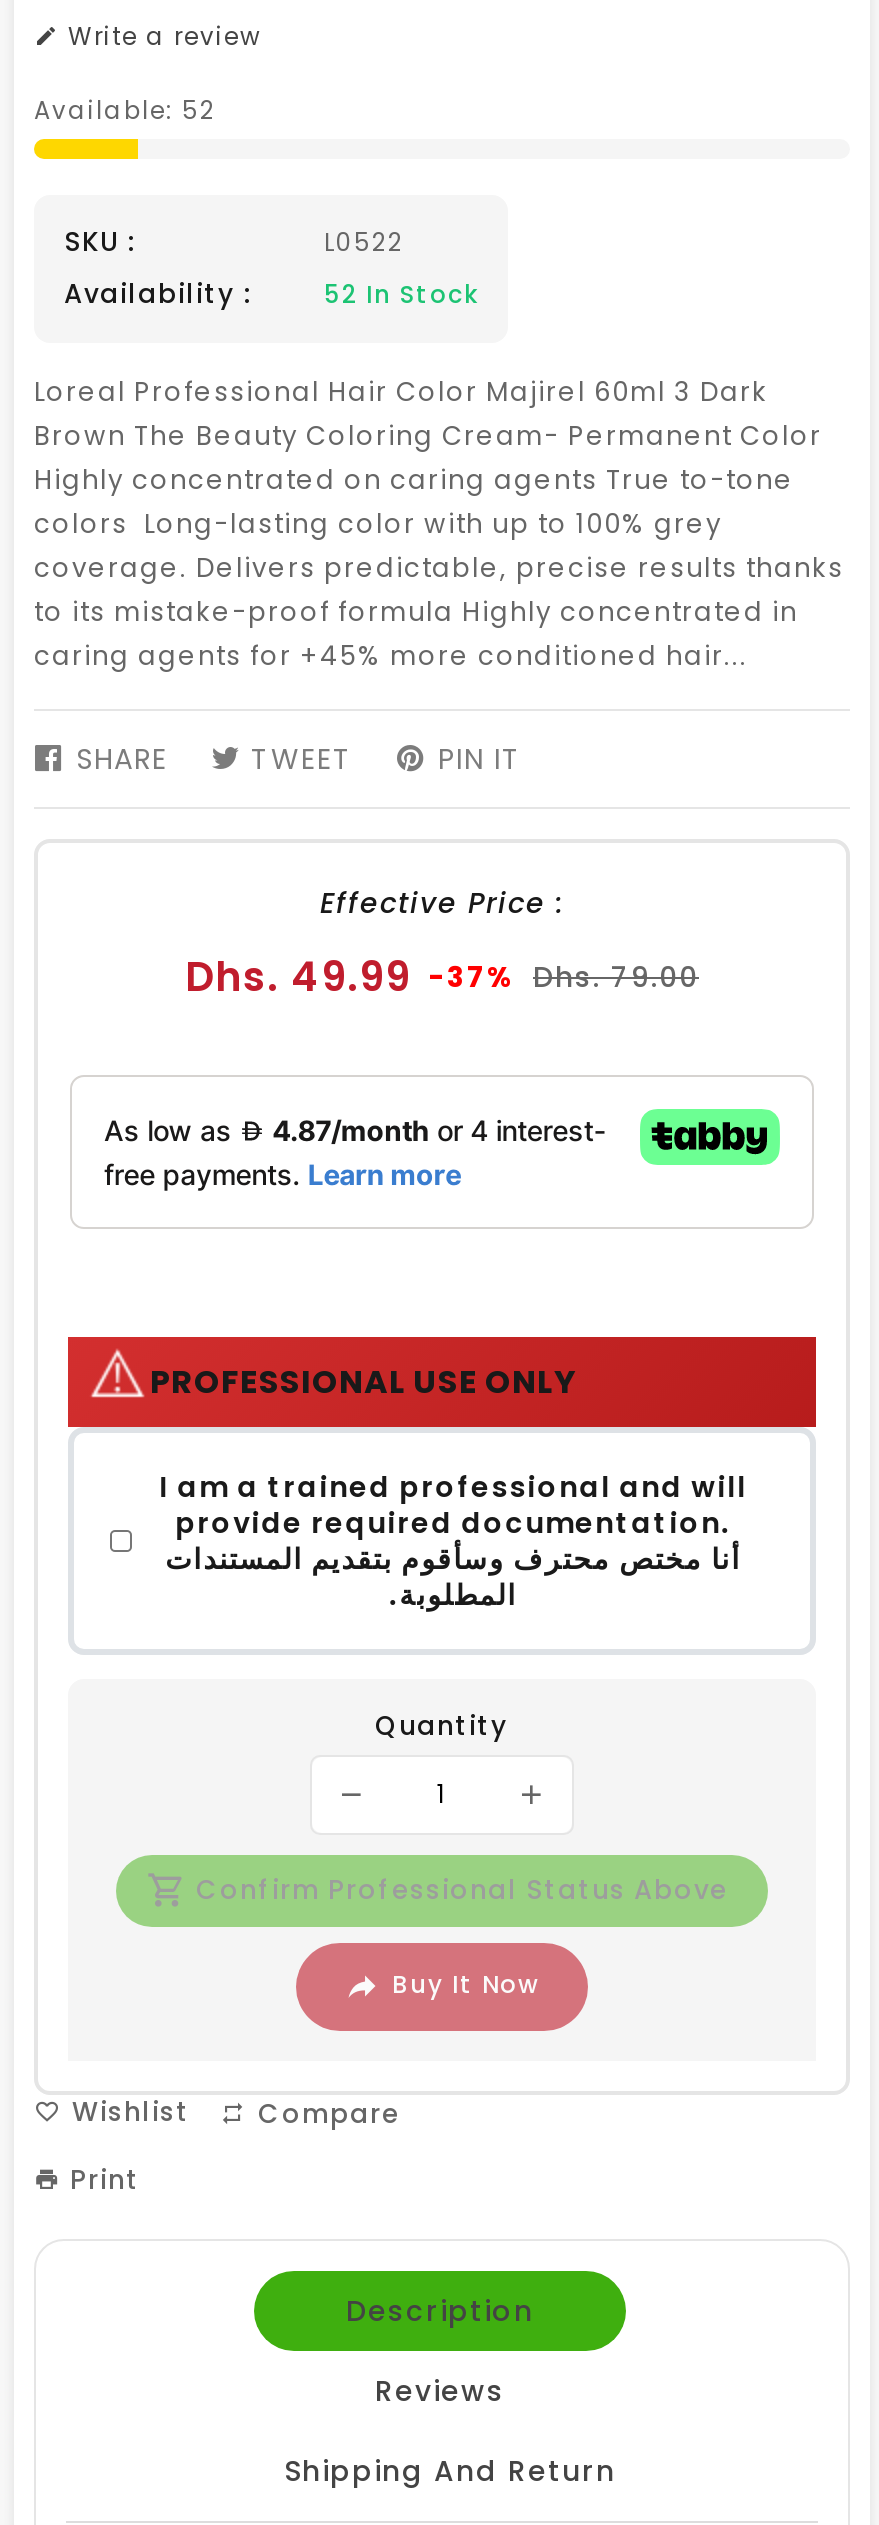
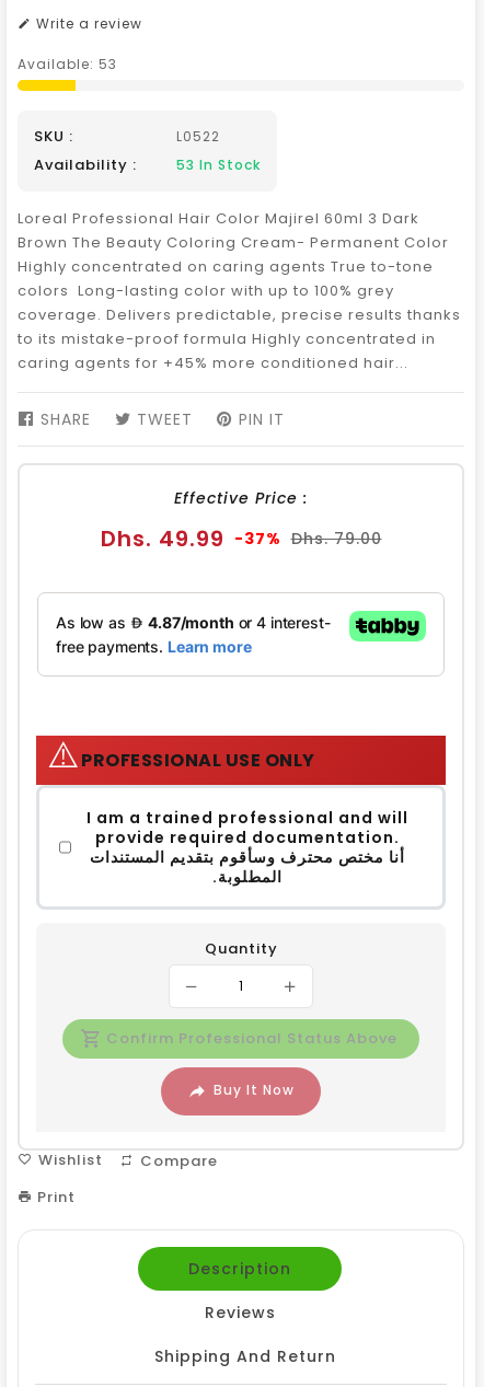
[34,93,216,127] Available: 52 -> [18,55,117,73] Available: 53
[324,277,478,311] 52 In Stock -> [176,155,261,174] 53 In Stock

